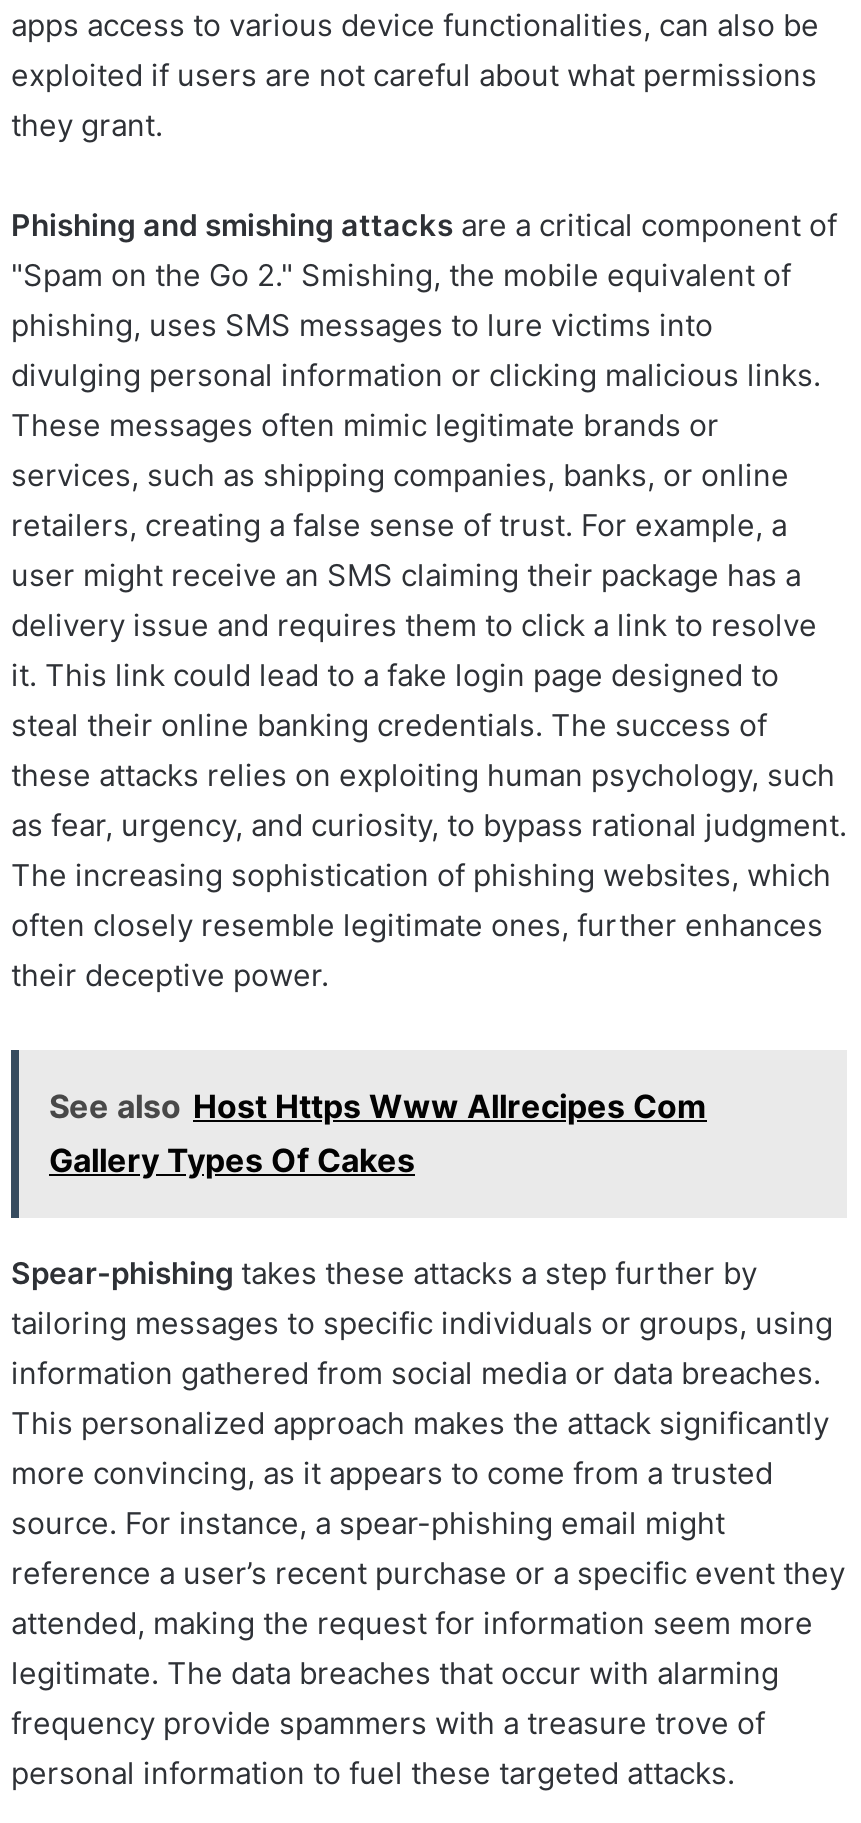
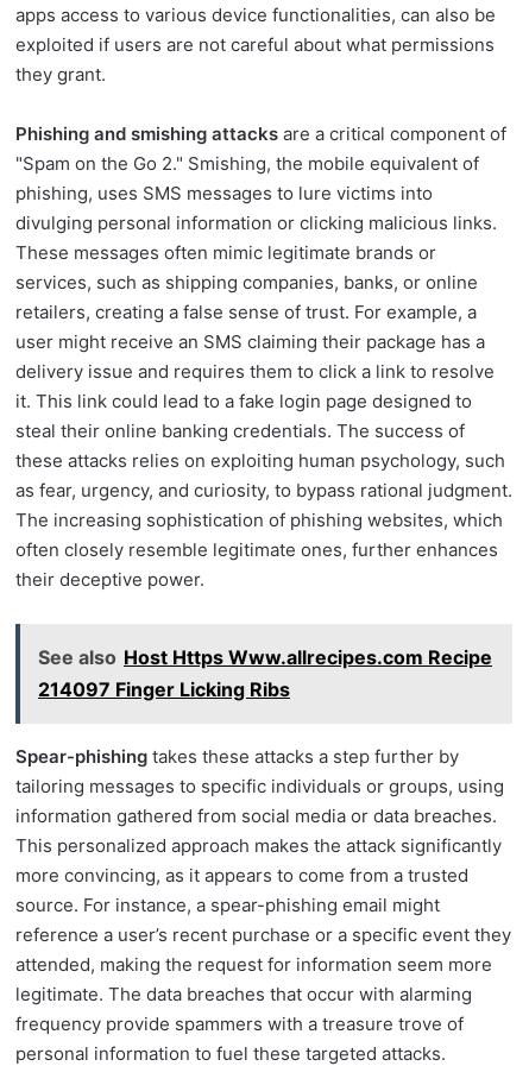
[49,1086,707,1180] See also Host Https Www Allrecipes Com | Gallery Types Of Cakes -> [38,645,492,701] See also Host Https Www.allrecipes.com Recipe | 214097 Finger Licking Ribs

